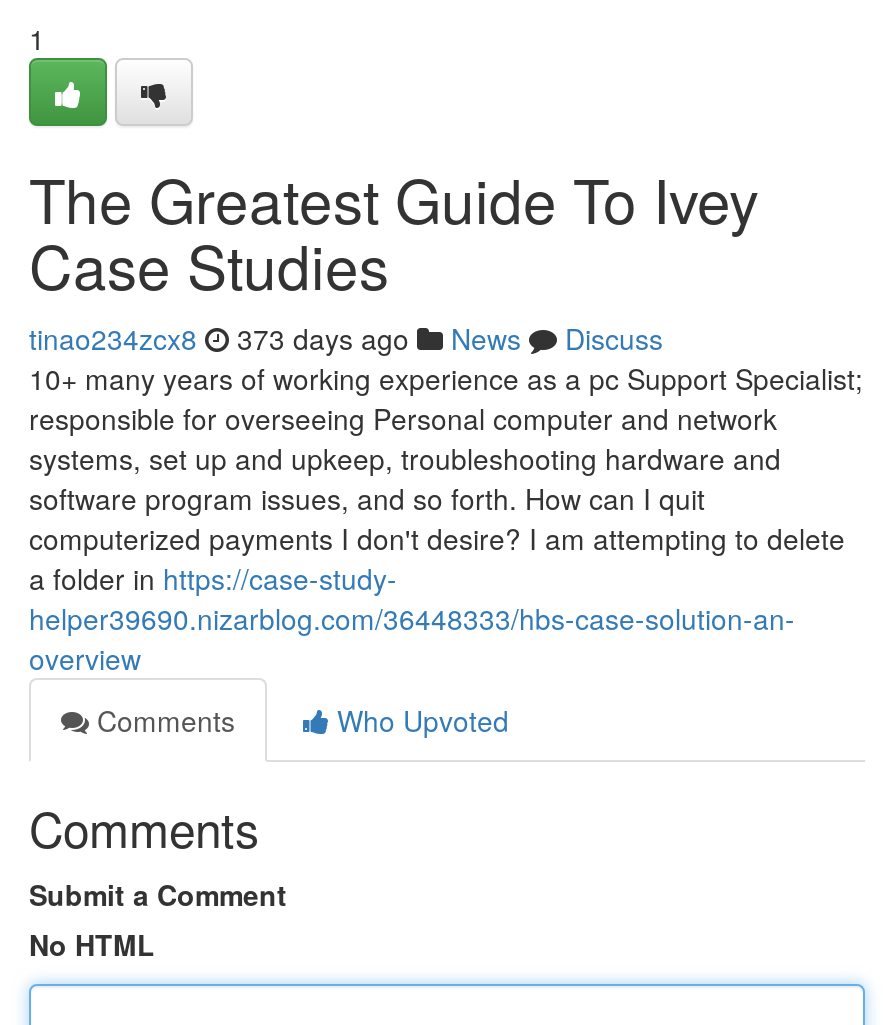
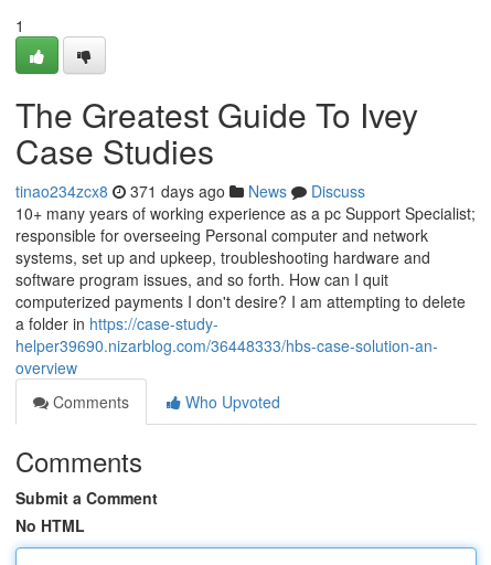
[29,318,663,358] tinao234zcx8 373 days ago News Discuss -> [15,180,365,202] tinao234zcx8 371 days ago News Discuss

